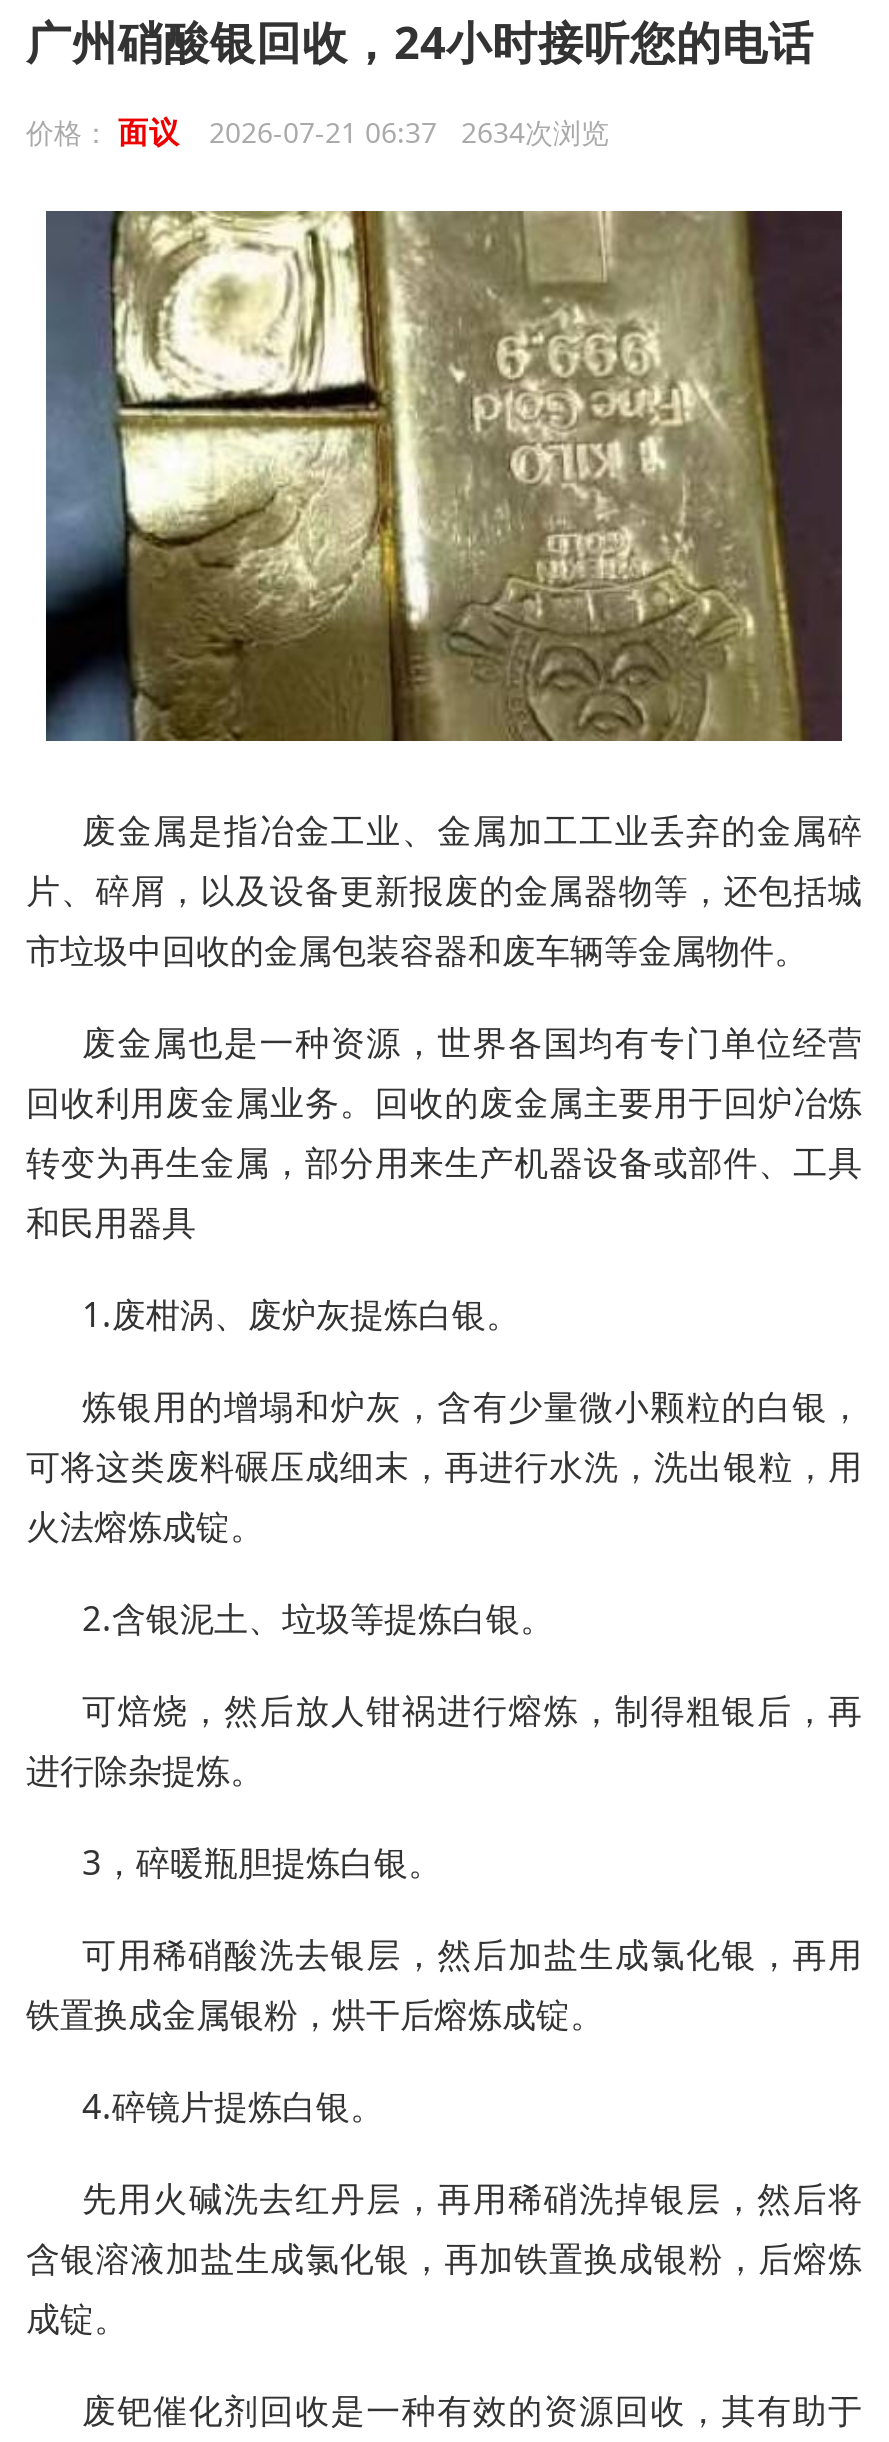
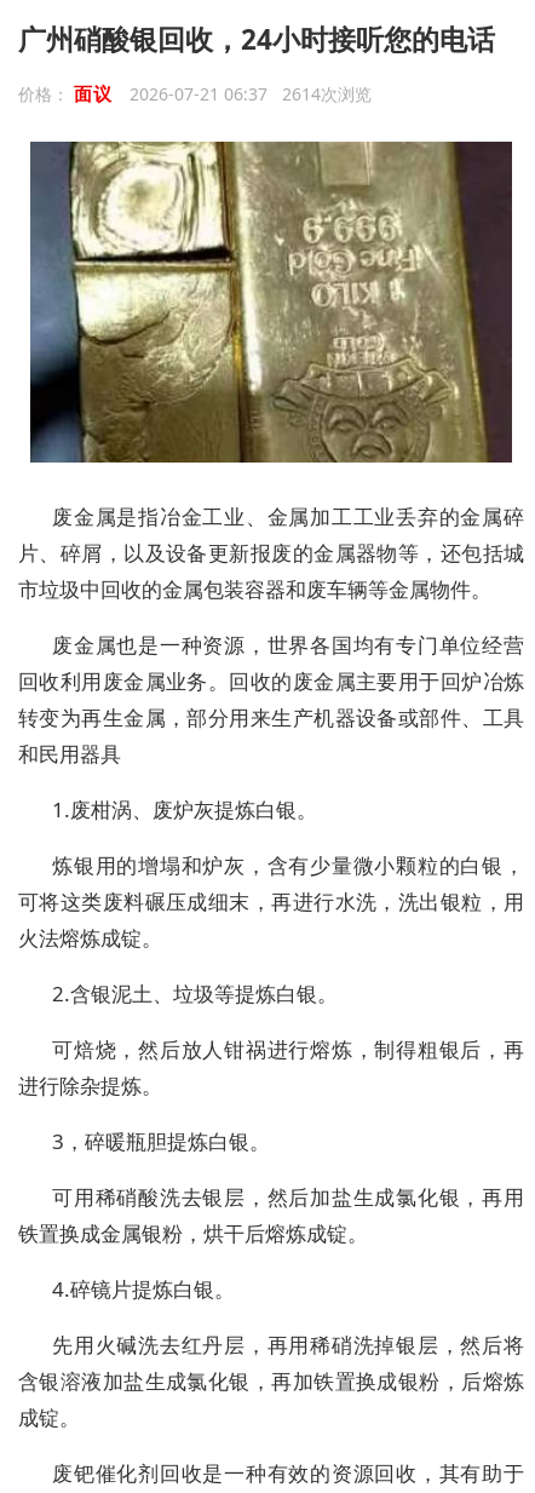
[26,111,609,151] 价格：面议 2026-07-21 06:37 2634次浏览 -> [18,81,371,105] 价格：面议 2026-07-21 06:37 2614次浏览

